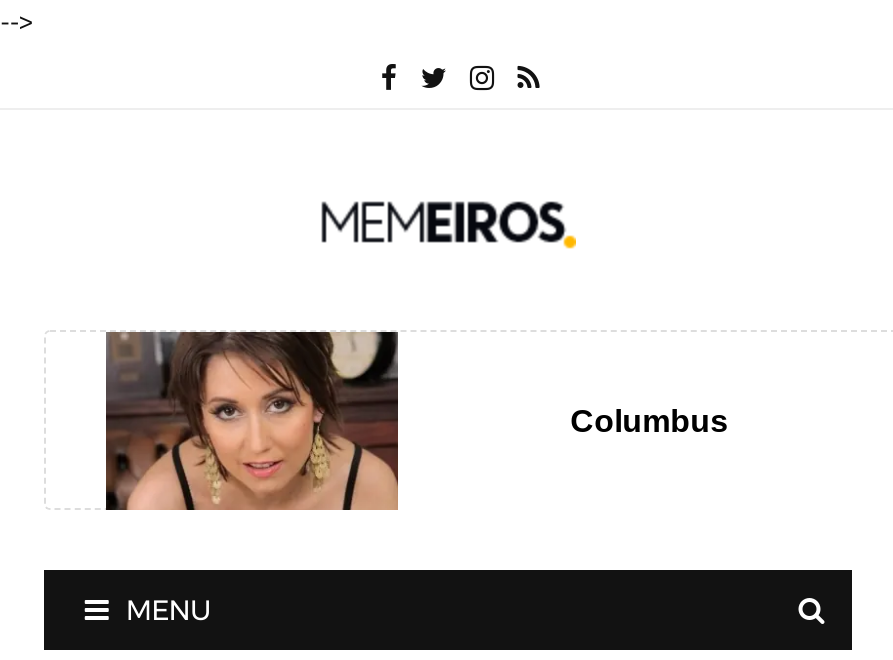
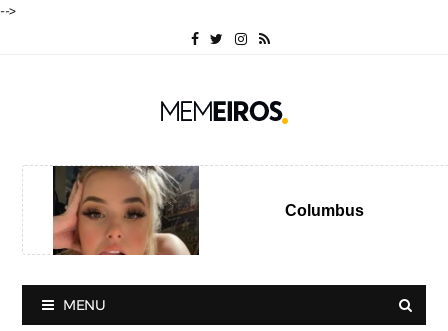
[104,330,400,512] [image] -> [52,165,200,256] [image]

